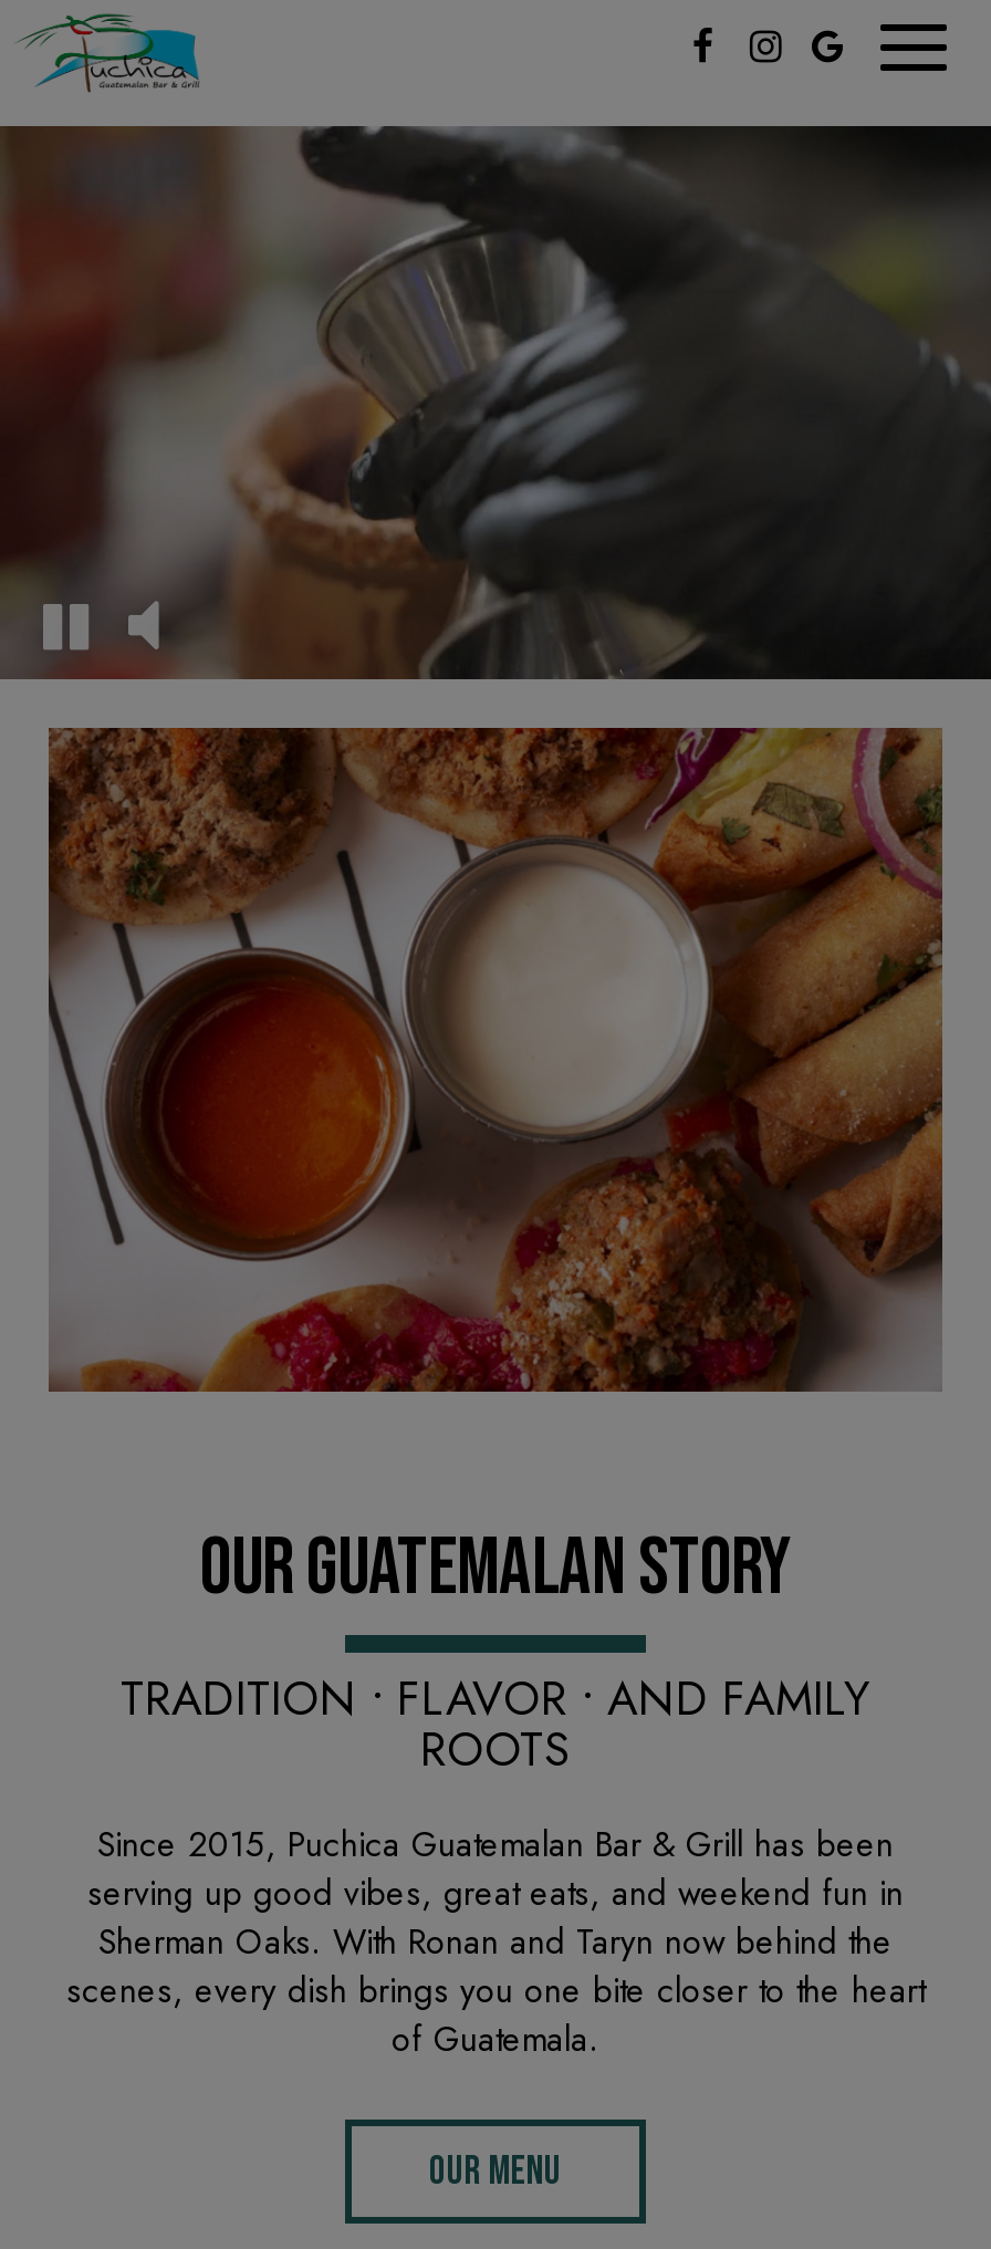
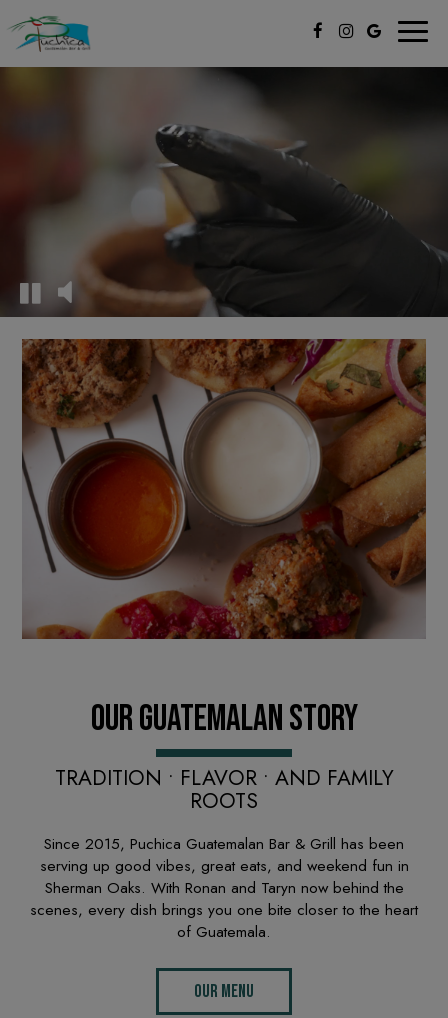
[7,126,984,679] [image] -> [3,67,445,317] [image]

